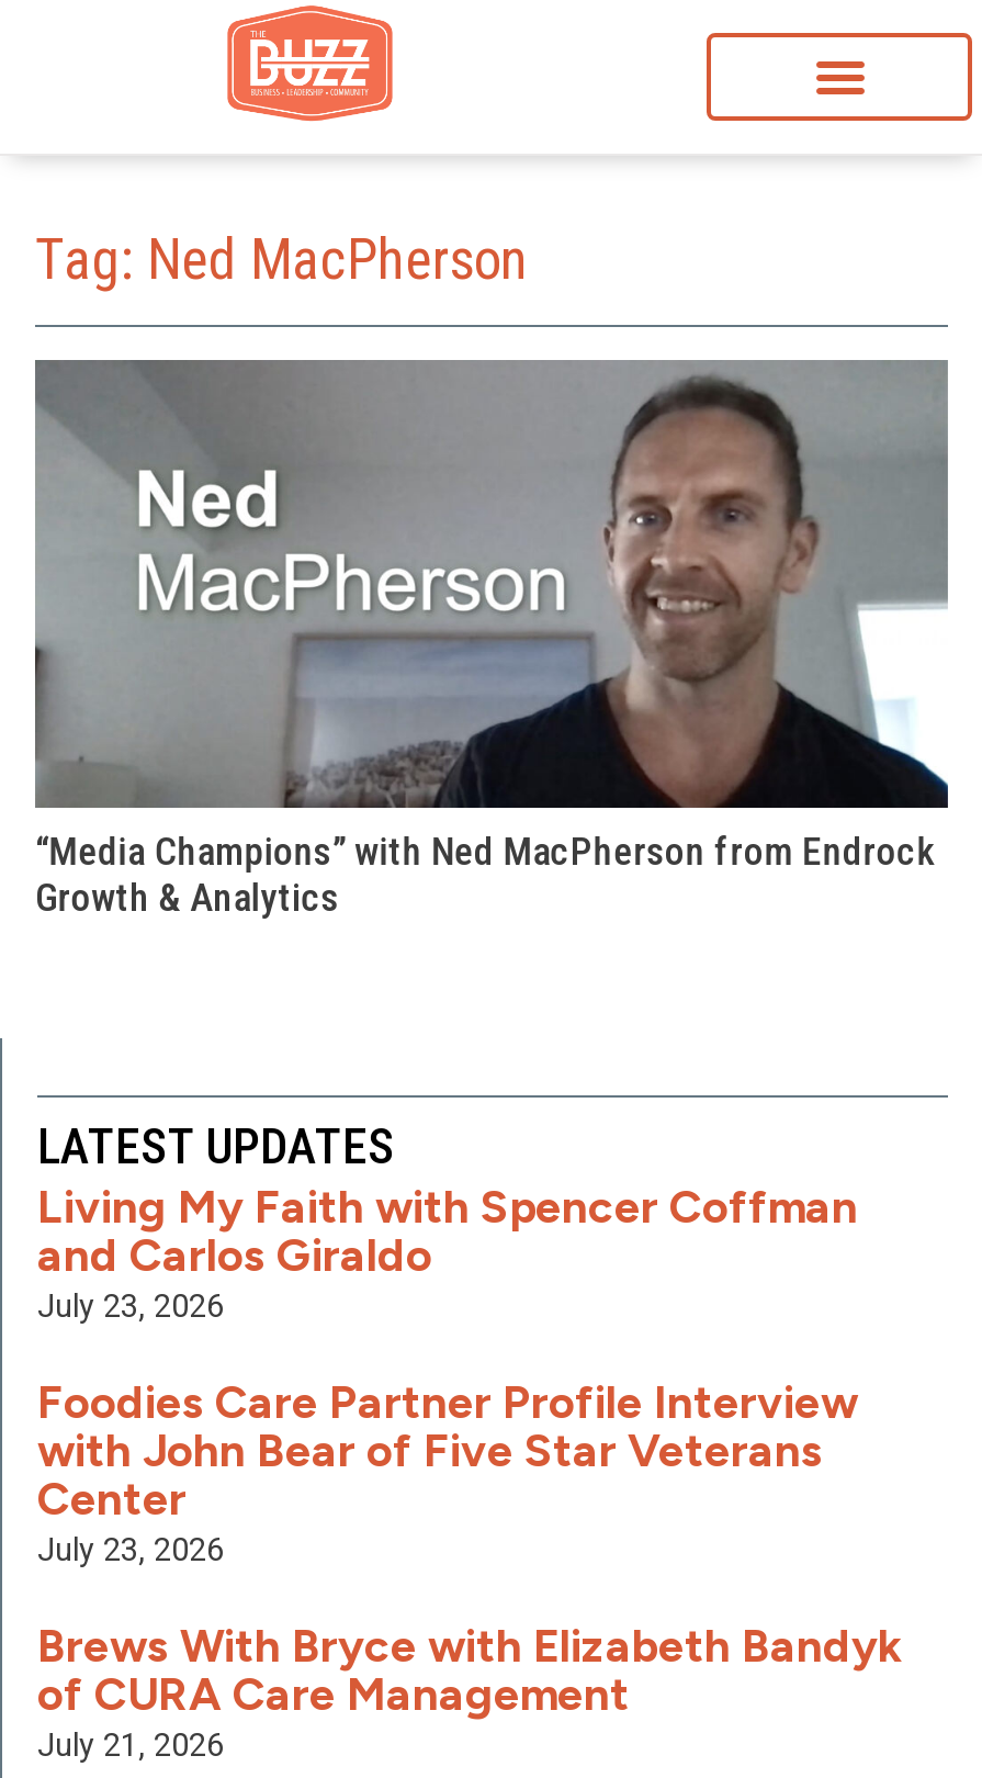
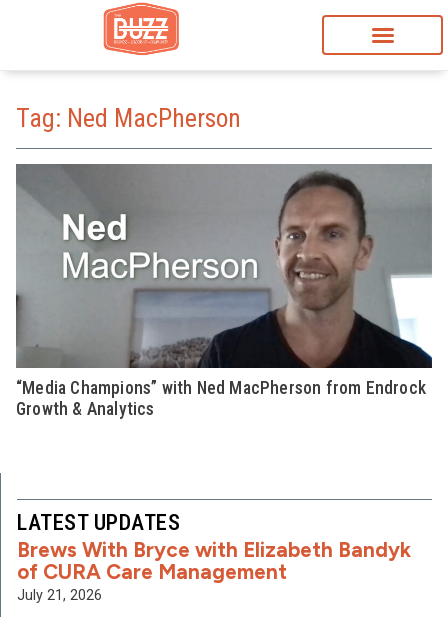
[37,1179,858,1570] Living My Faith with Spencer Coffman | and Carlos Giraldo | July 23, 2026 | Foodies Care Partner Profile Interview | with John Bear of Five Star Veterans | Center | July 23, 2026 -> none

